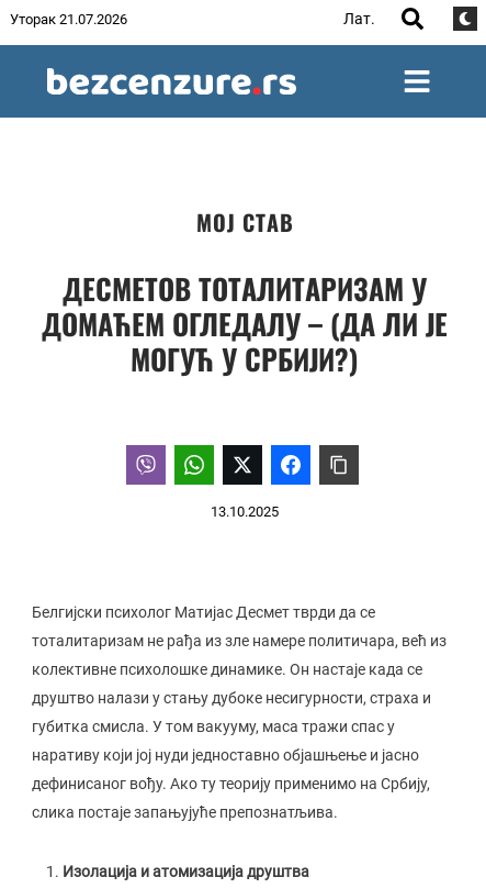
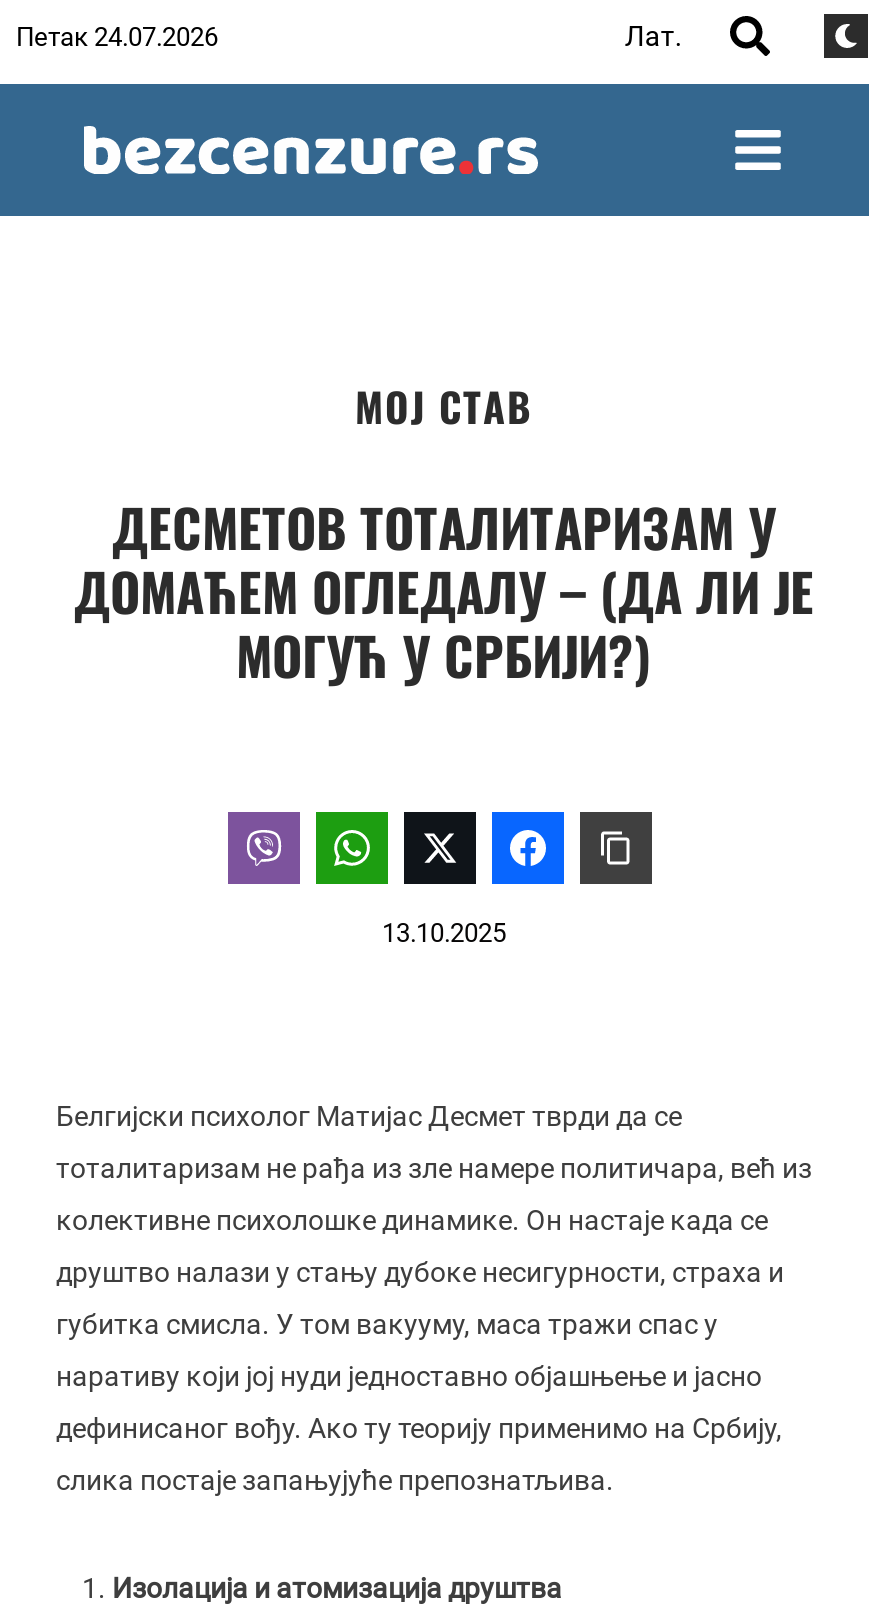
[10,10,127,27] Уторак 21.07.2026 -> [16,21,218,51] Петак 24.07.2026

